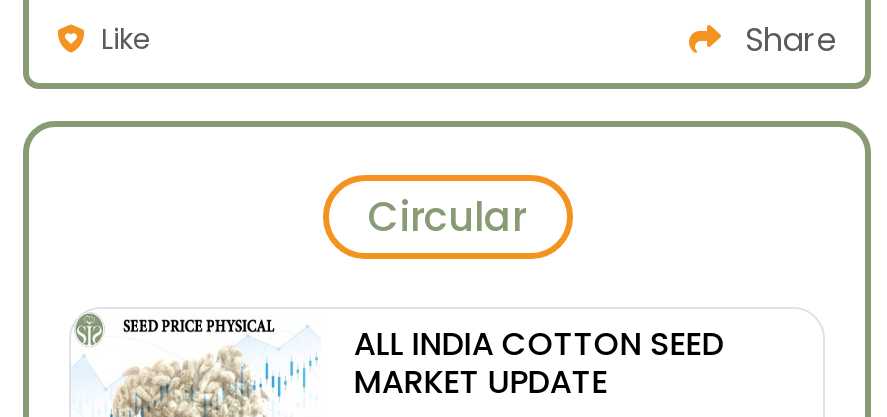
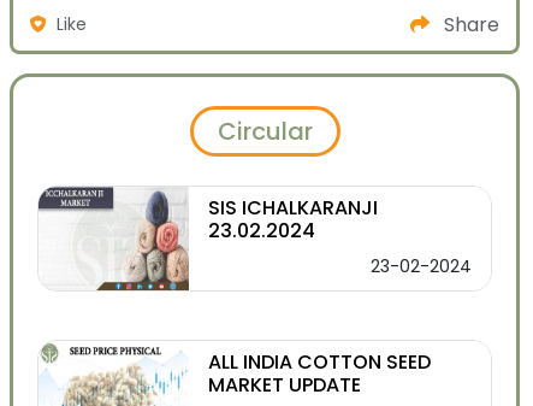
none -> [37,186,472,292] [image] | SIS ICHALKARANJI | 23.02.2024 | 23-02-2024

